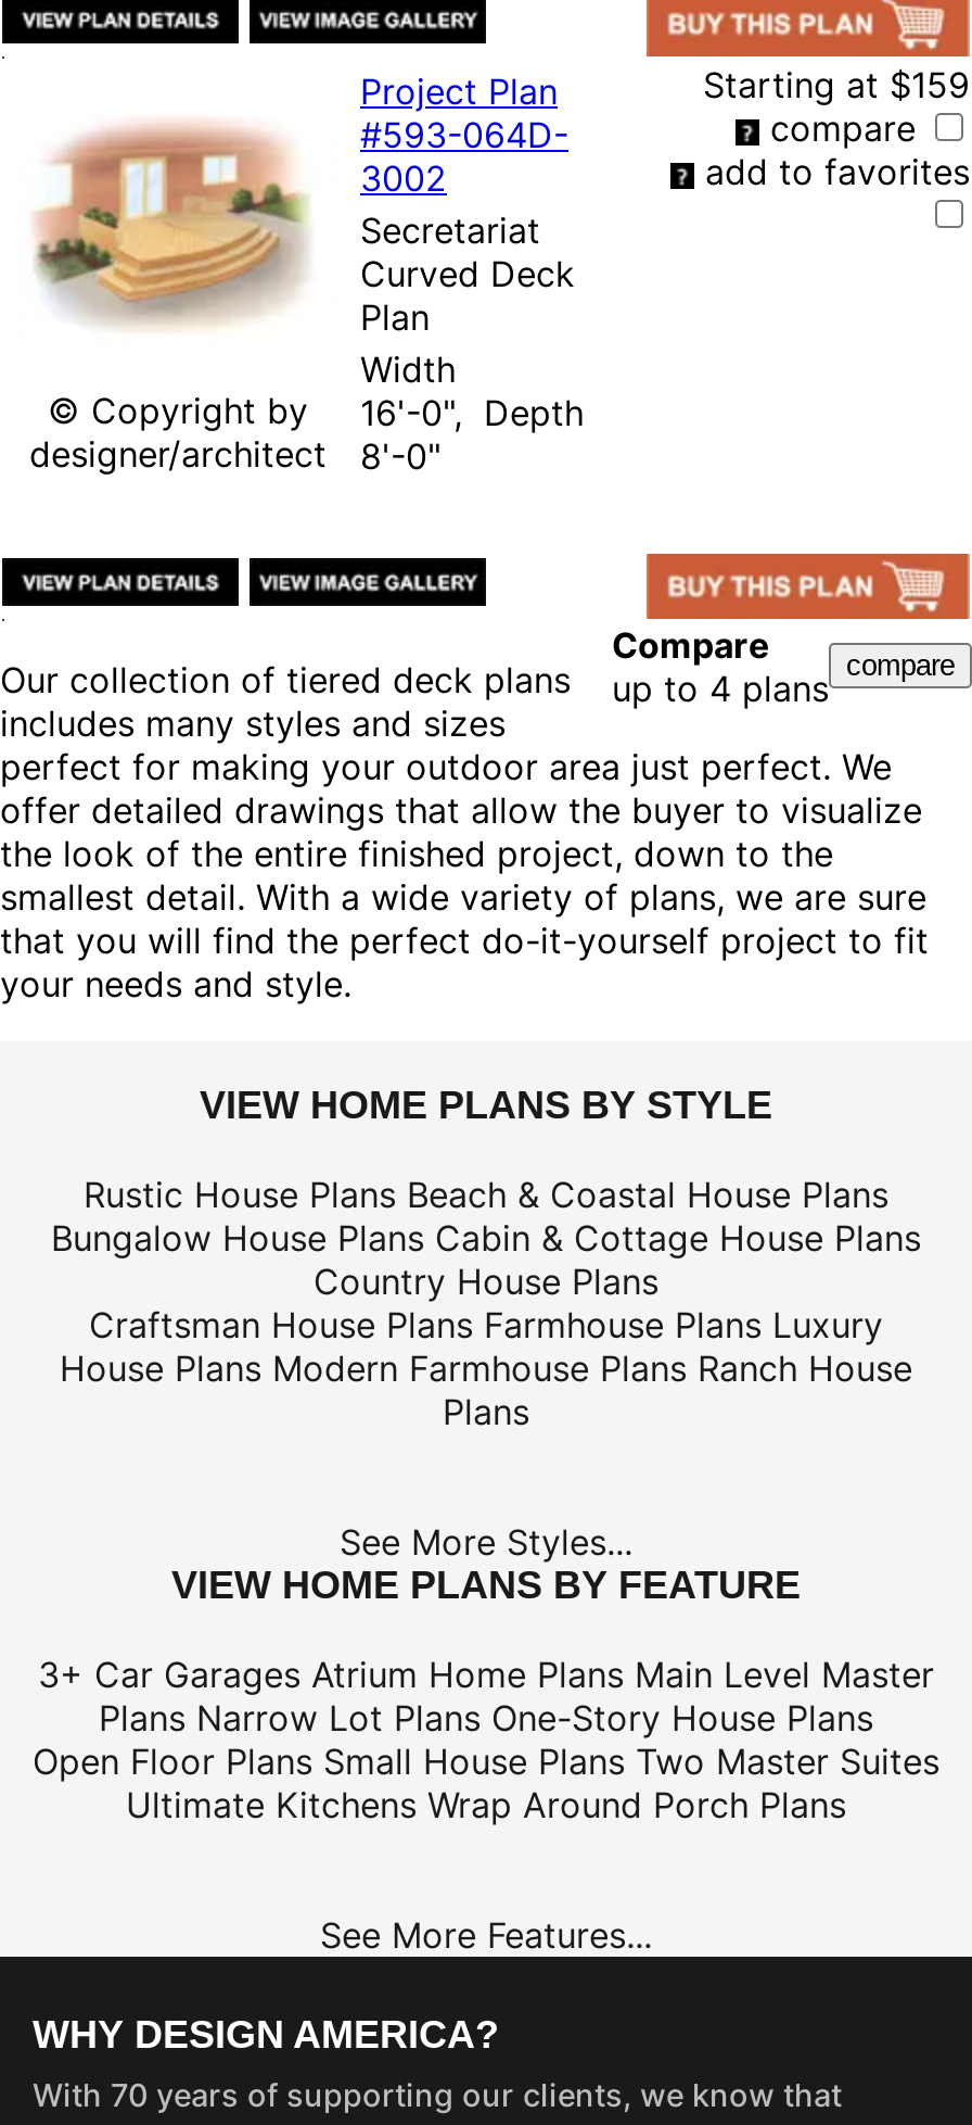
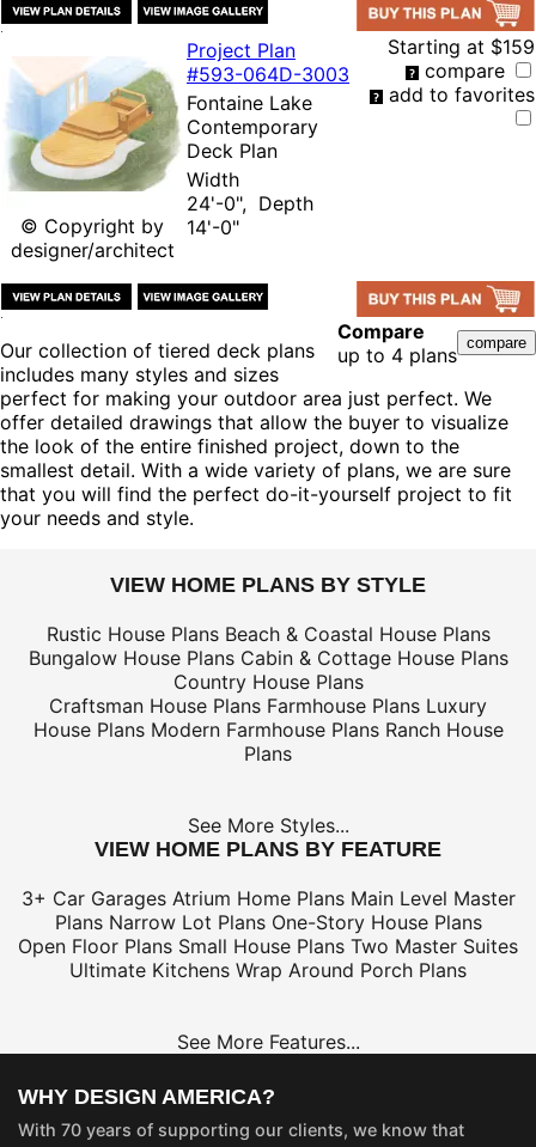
[20,113,575,347] [image] | #593-064D- | 3002 | Secretariat | Curved Deck | Plan -> [8,62,349,182] [image] | #593-064D-3003 | Fontaine Lake | Contemporary | Deck Plan
[360,391,584,435] 16'-0", Depth -> [187,192,313,216] 24'-0", Depth
[360,435,440,478] 8'-0" -> [187,216,239,239] 14'-0"

